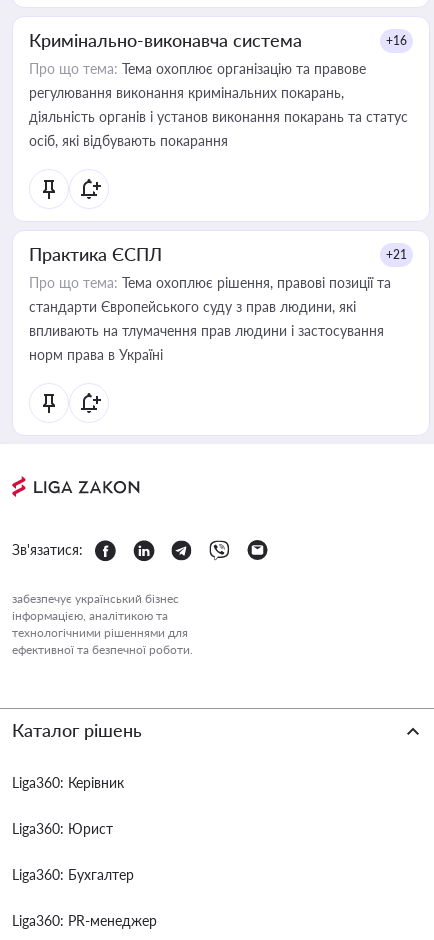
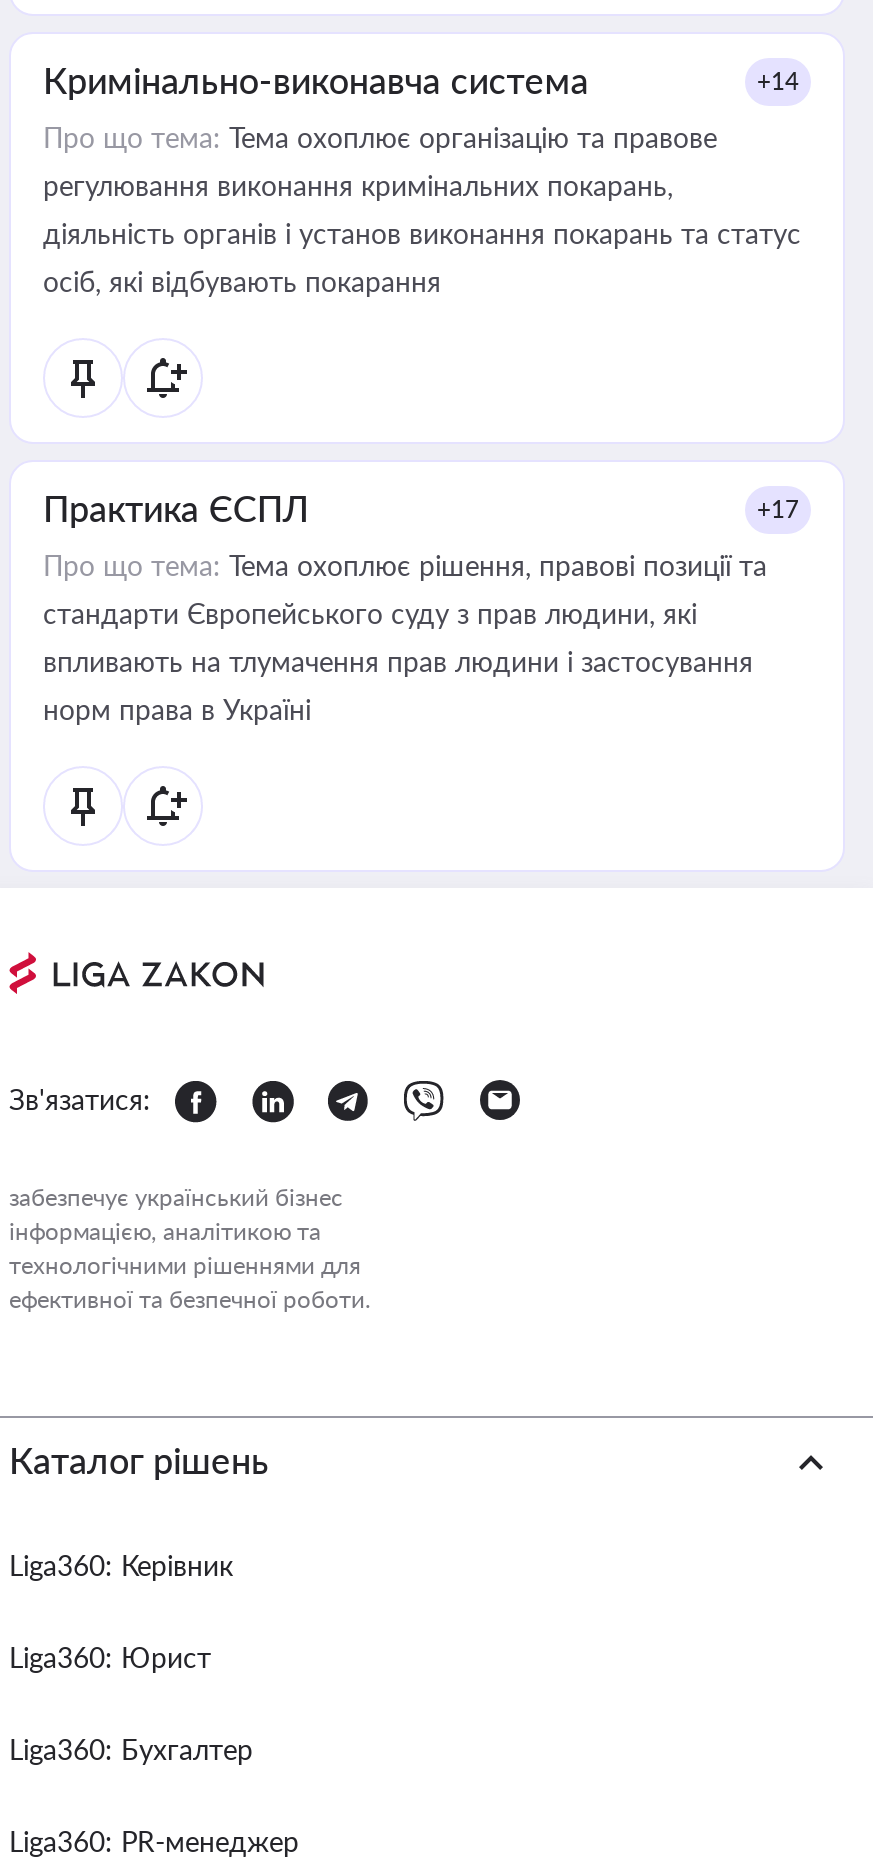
[386,33,407,48] +16 -> [757,66,799,96] +14
[386,247,407,262] +21 -> [757,494,799,524] +17

